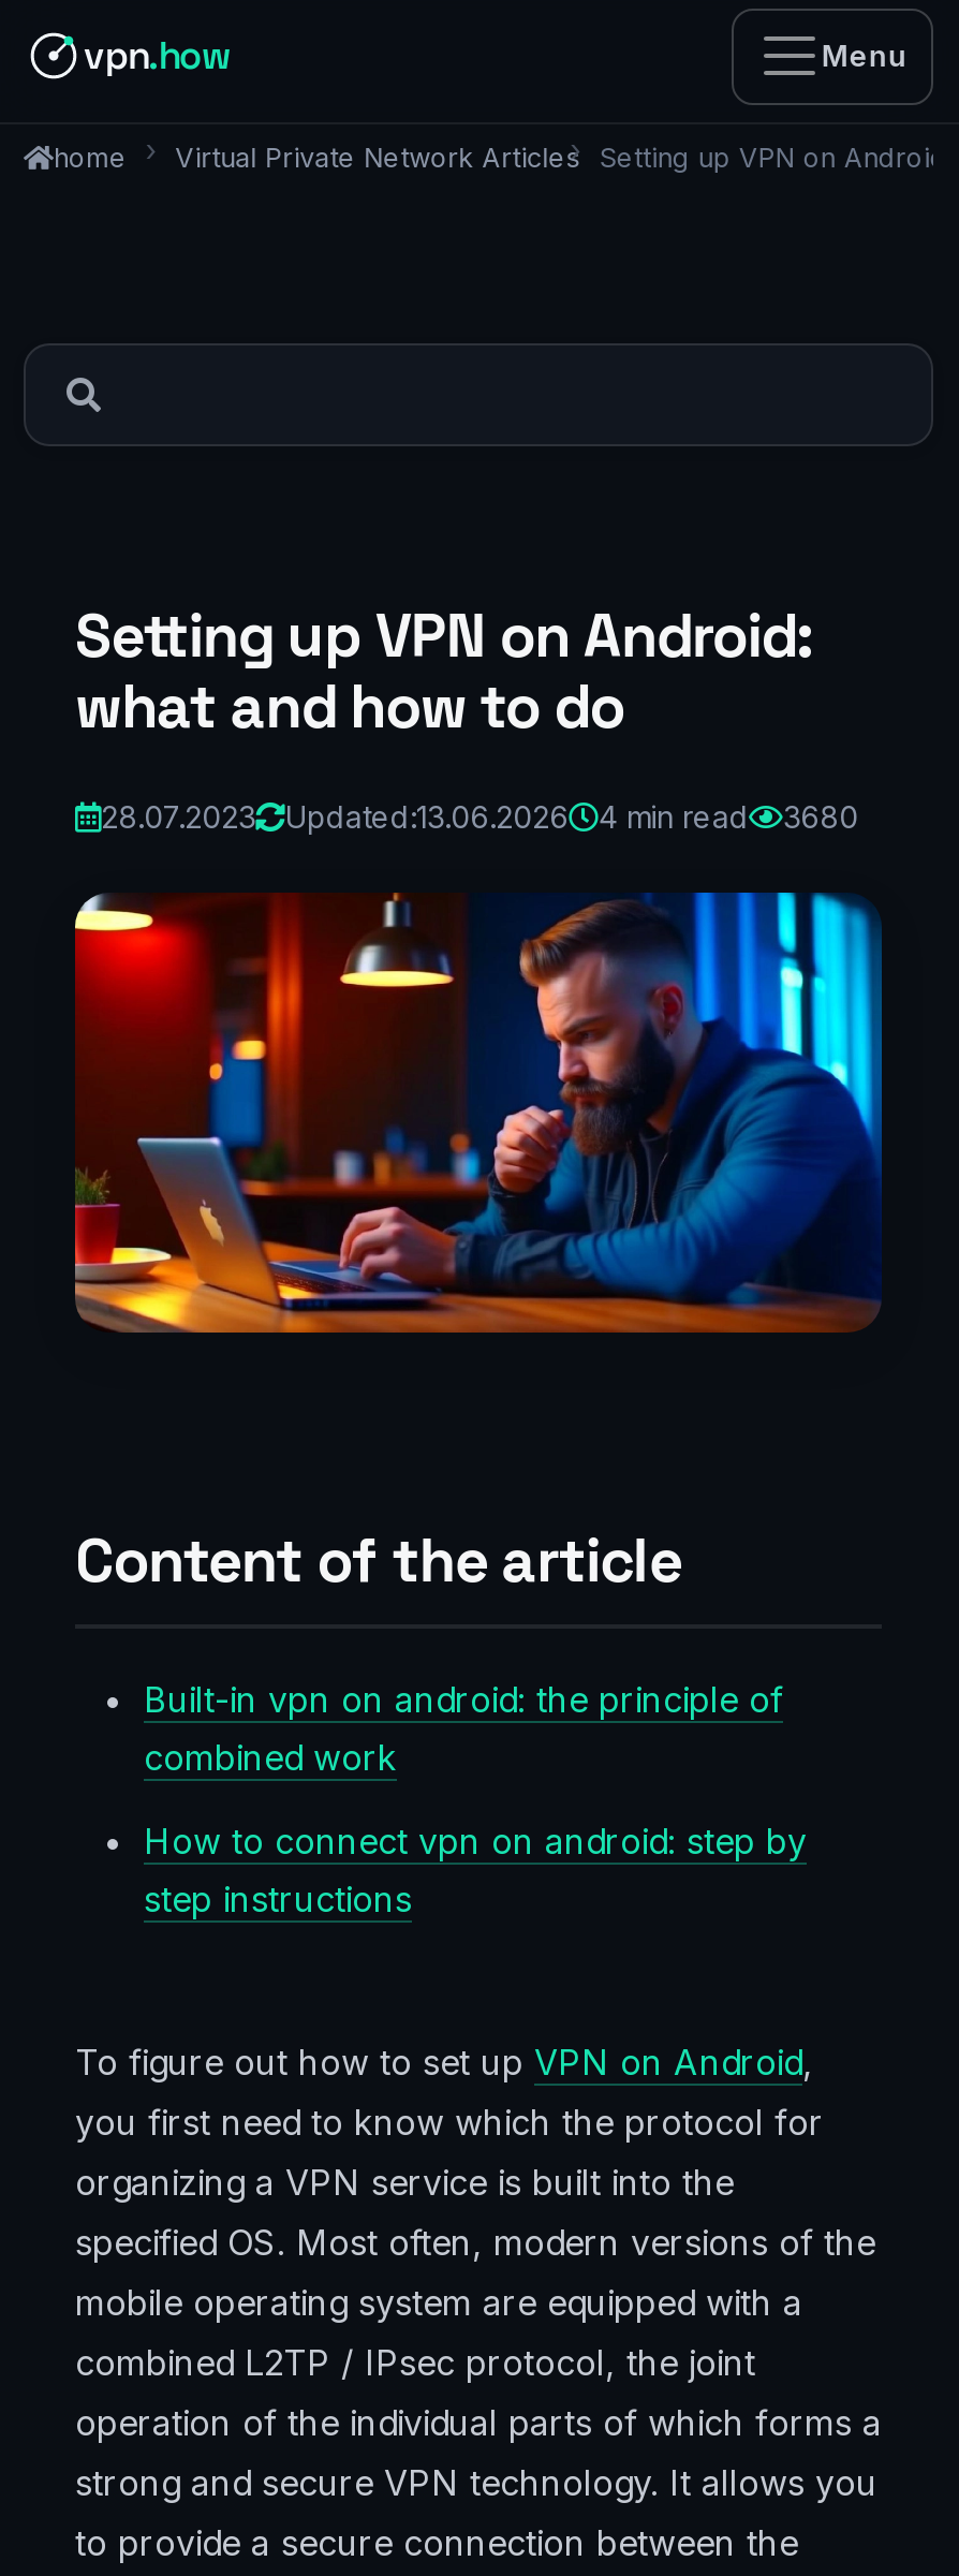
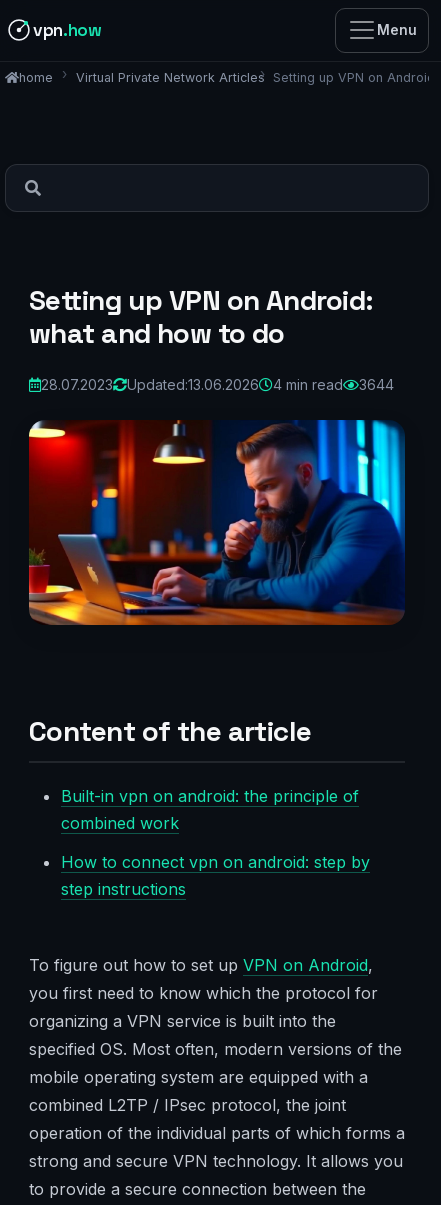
[101,798,858,834] 28.07.2023 Updated:13.06.2026 4 min read 3680 -> [41,376,394,393] 28.07.2023 Updated:13.06.2026 4 min read 3644

